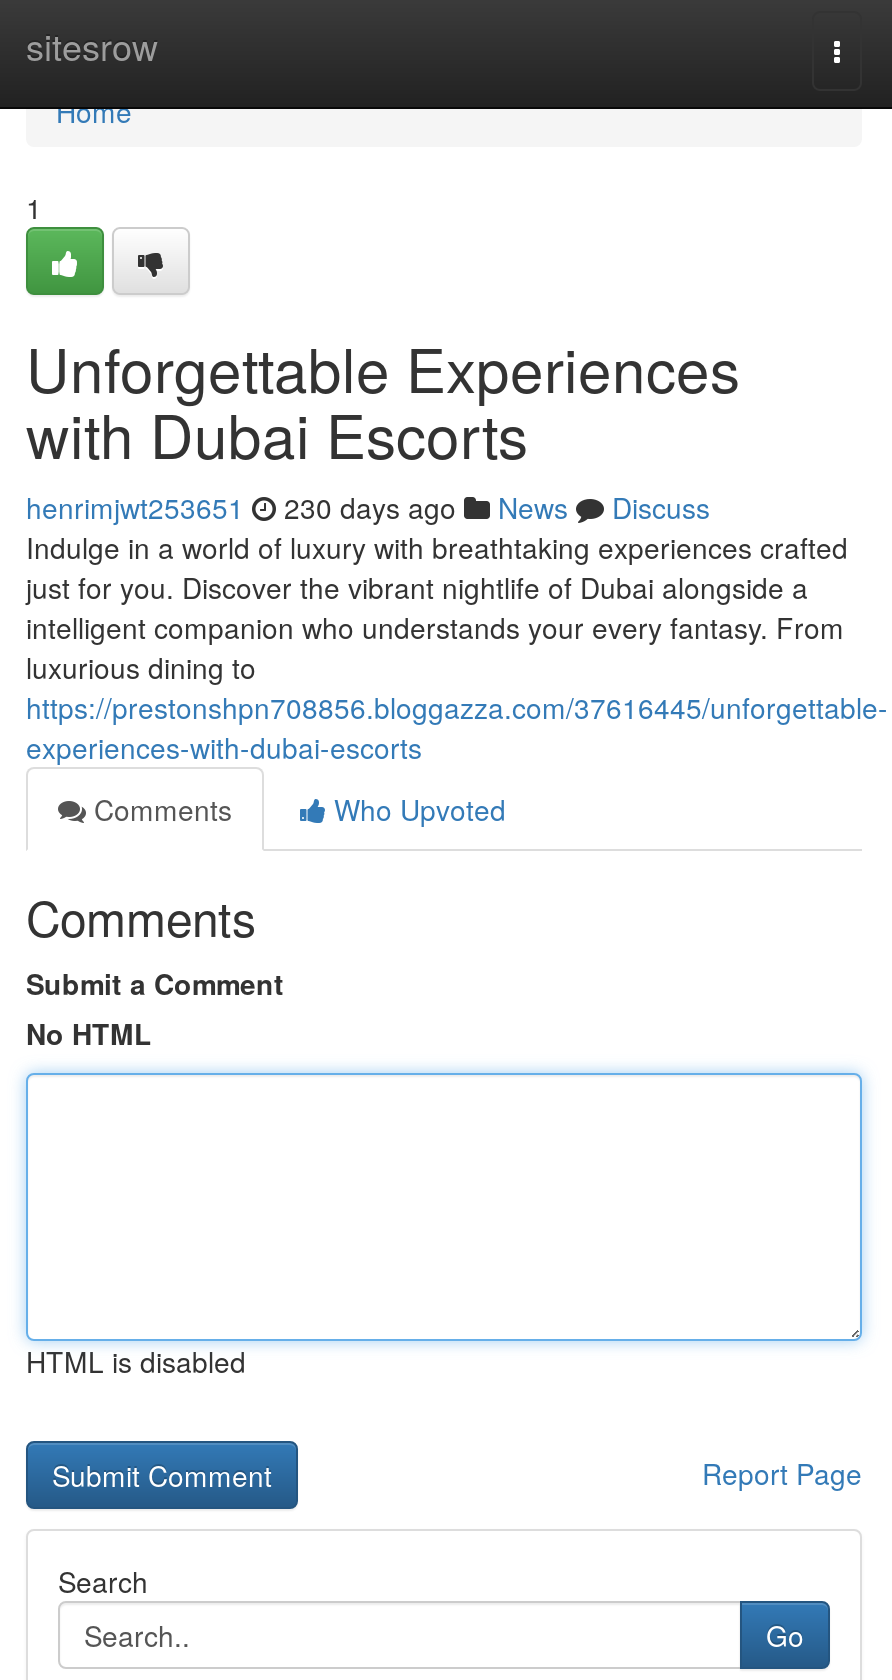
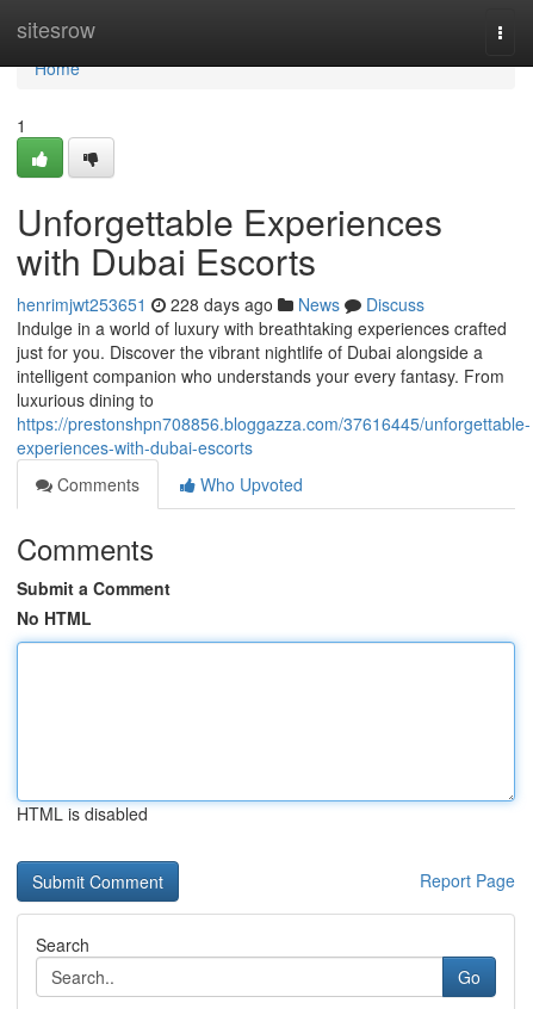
[26,487,710,527] henrimjwt253651 230 days ago News Discuss -> [17,292,424,316] henrimjwt253651 228 days ago News Discuss

